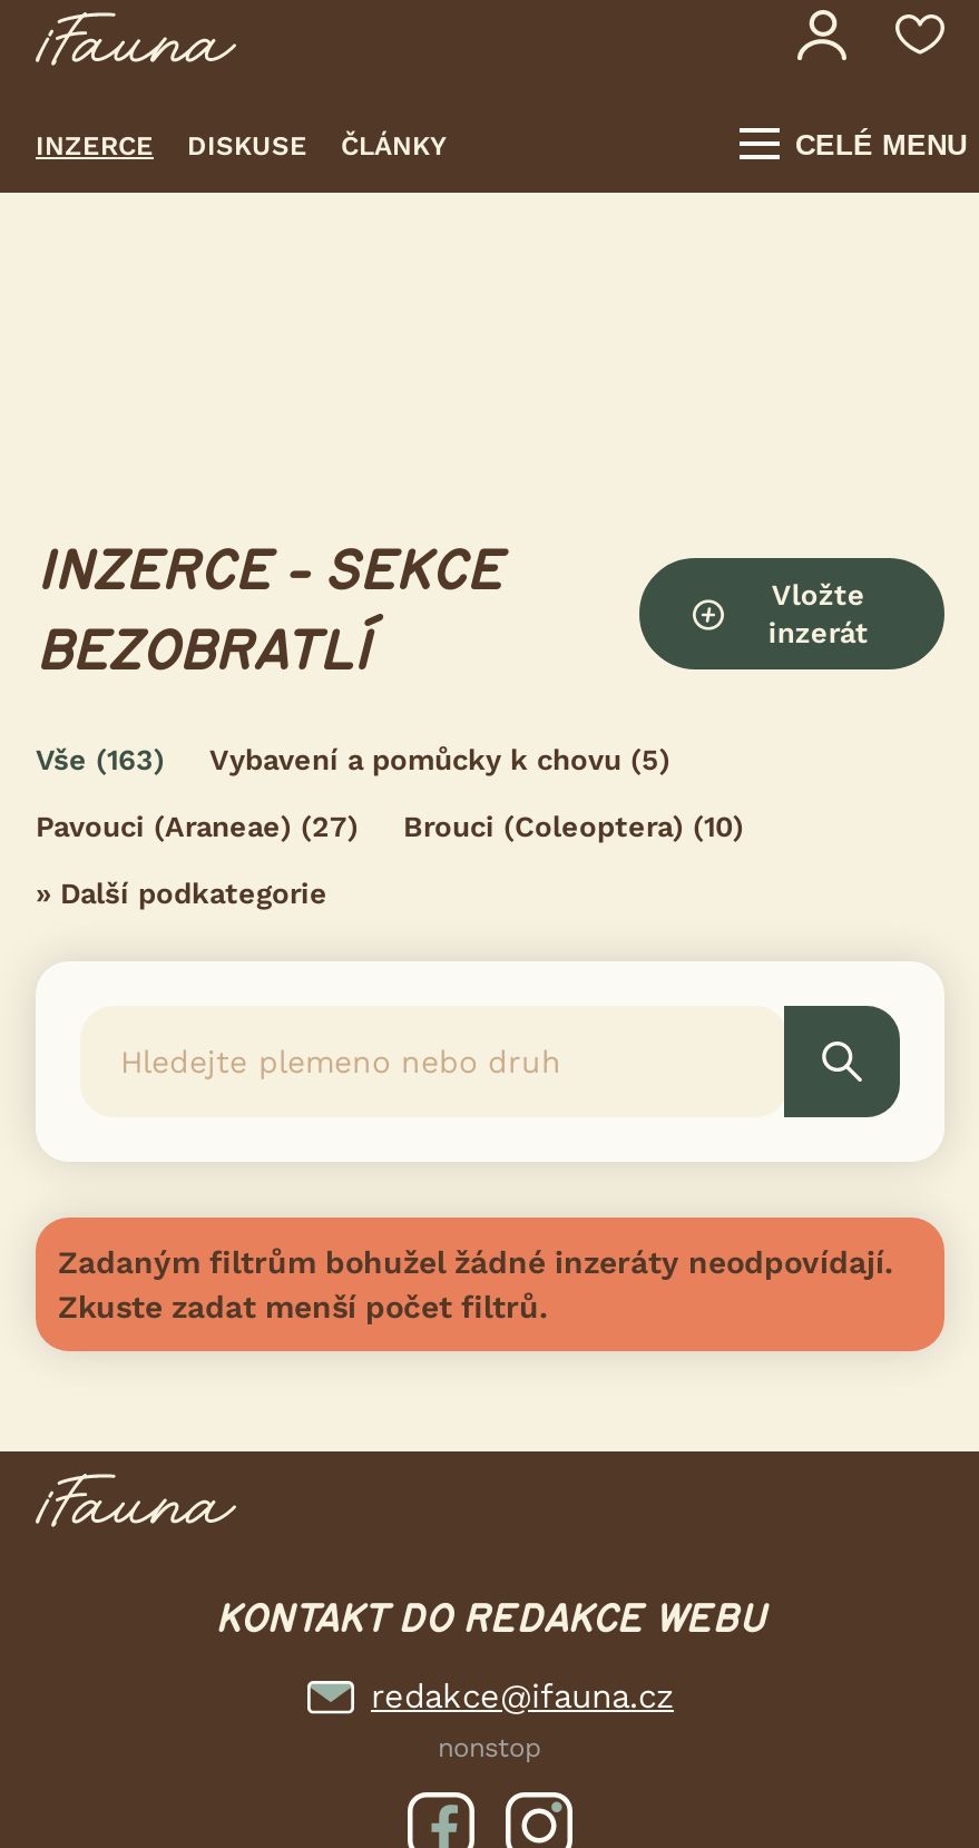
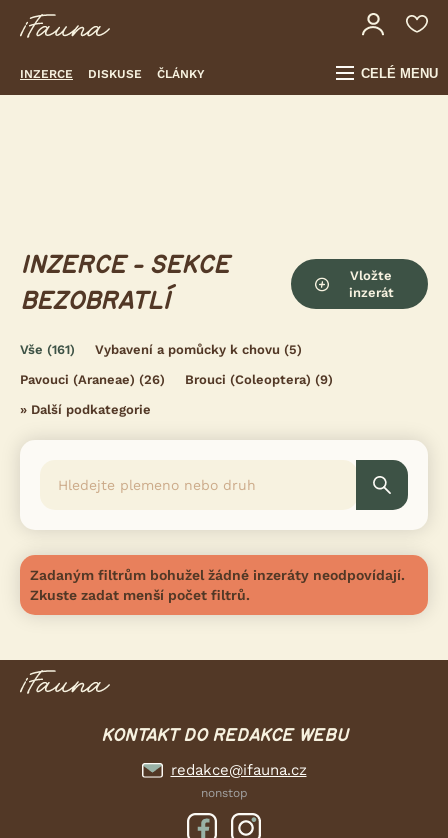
[36,743,670,776] Vše (163) Vybavení a pomůcky k chovu (5) -> [20,342,302,357] Vše (161) Vybavení a pomůcky k chovu (5)
[36,810,359,843] Pavouci (Araneae) (27) -> [20,372,165,387] Pavouci (Araneae) (26)
[403,810,744,843] Brouci (Coleoptera) (10) -> [185,372,333,387] Brouci (Coleoptera) (9)

